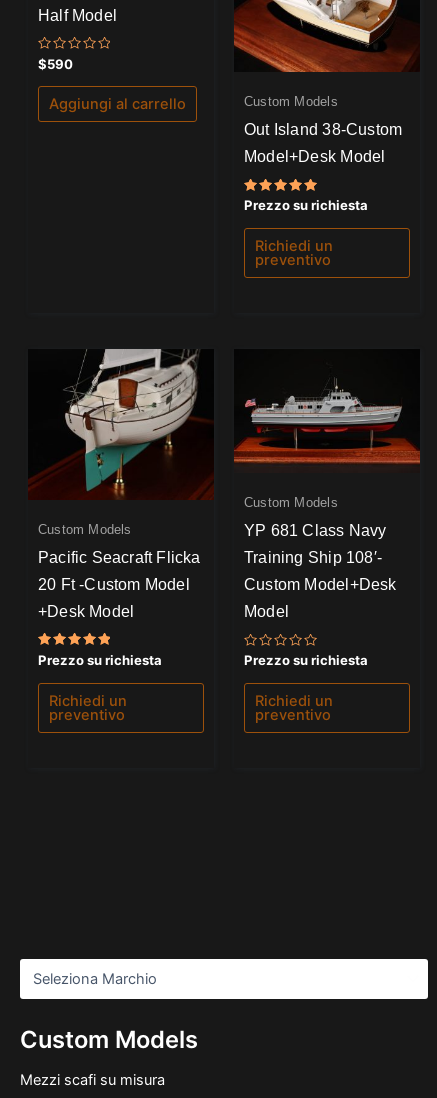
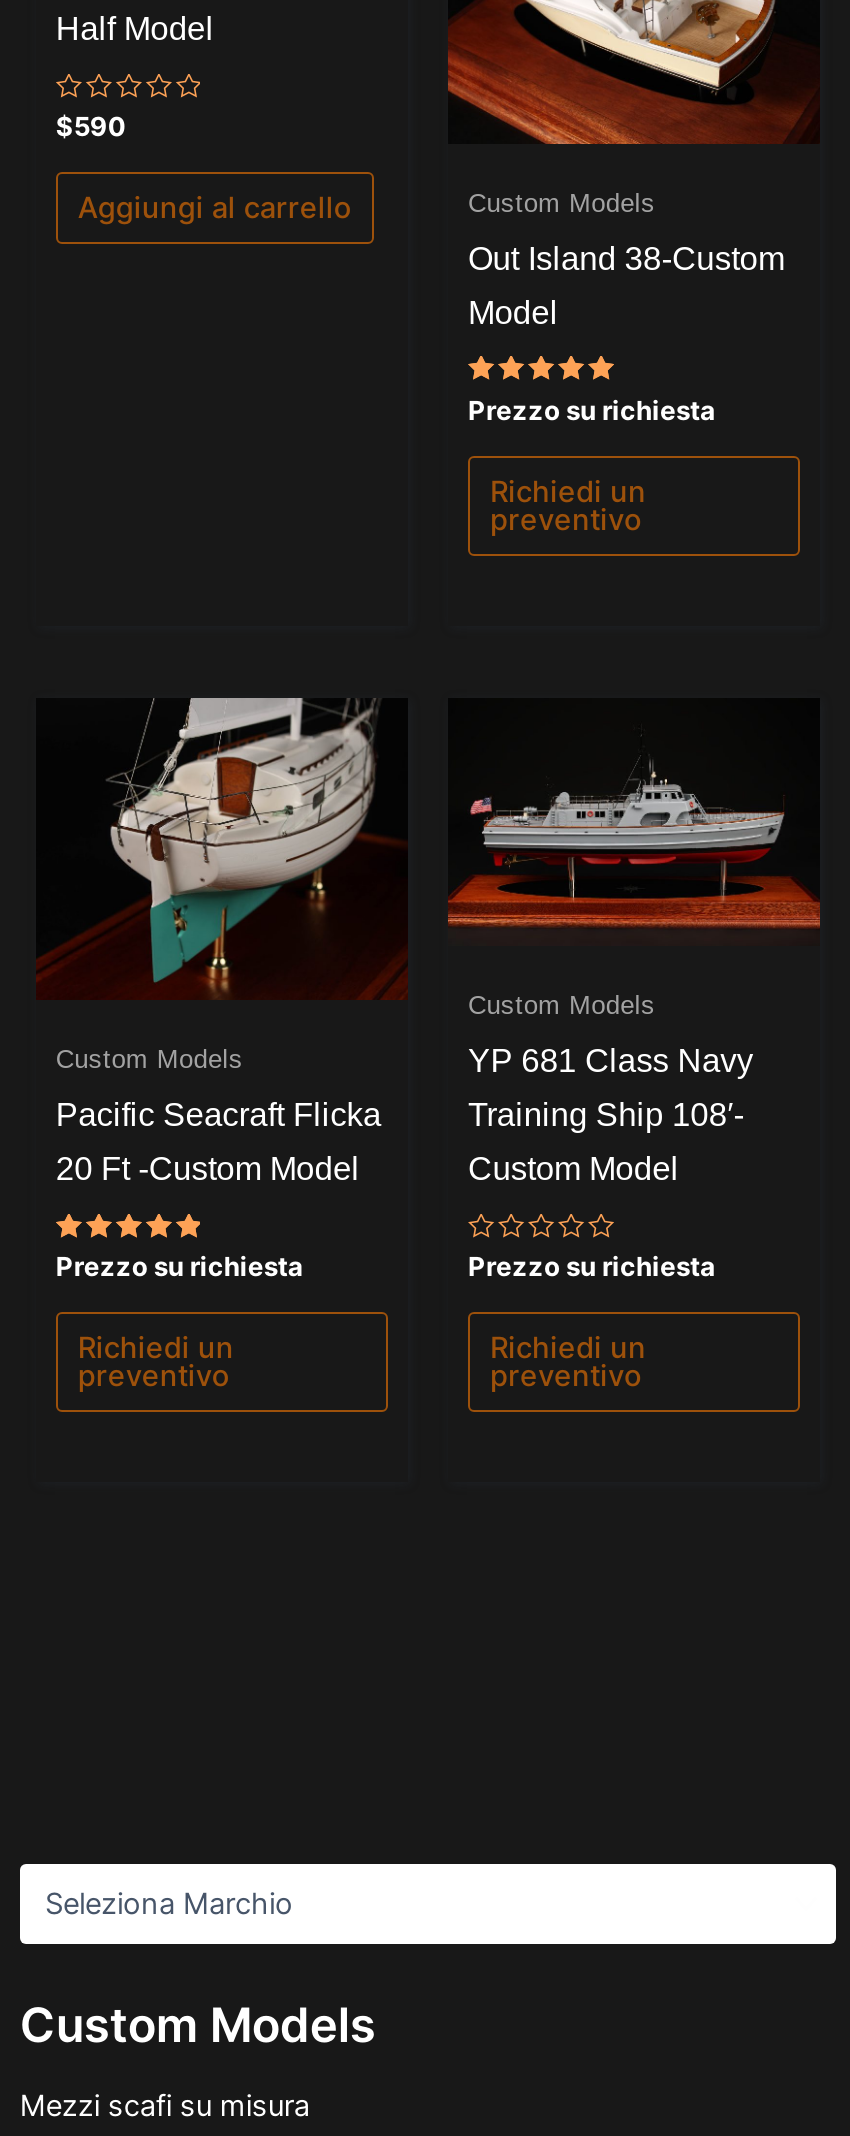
[244,147,385,165] Model+Desk Model -> [468,295,558,331] Model
[244,575,397,620] Custom Model+Desk | Model -> [468,1151,679,1187] Custom Model
[38,602,134,620] +Desk Model -> none

